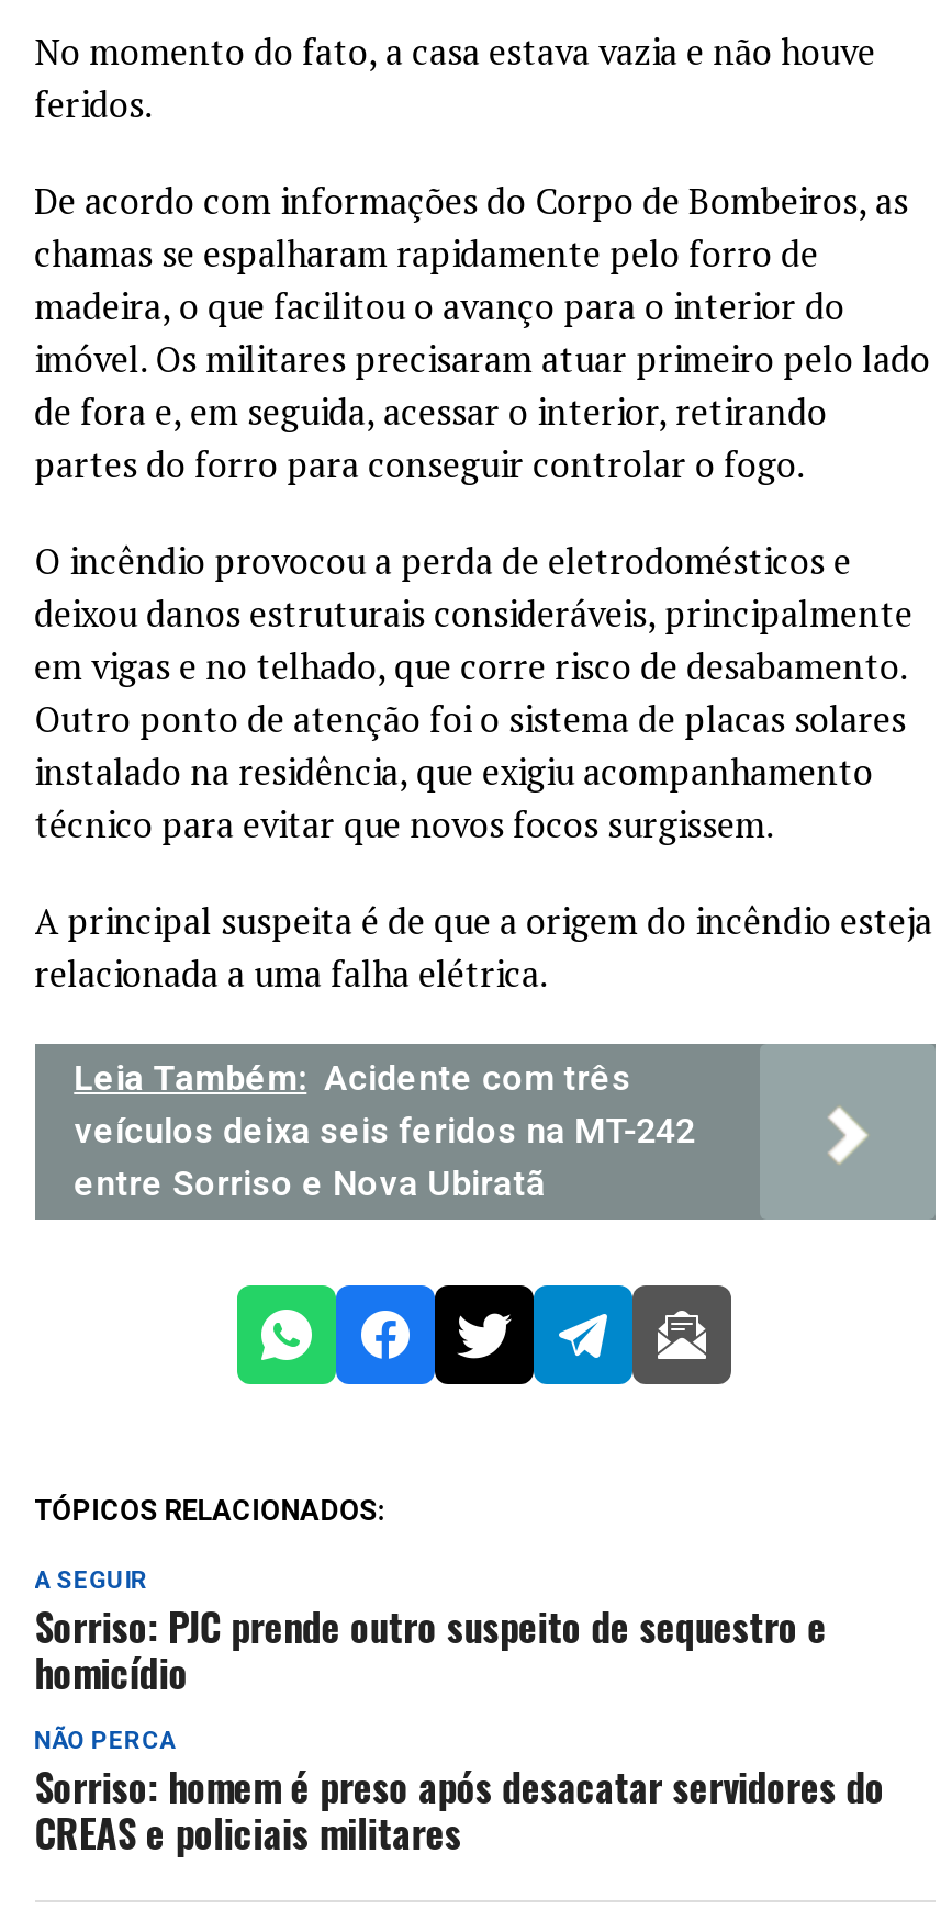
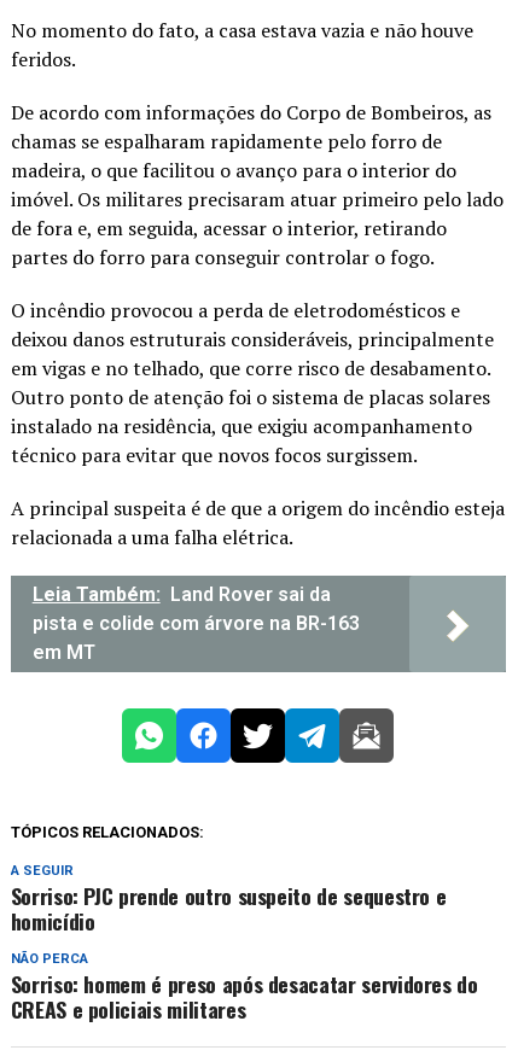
[74,1057,695,1204] Leia Também: Acidente com três | veículos deixa seis feridos na MT-242 | entre Sorriso e Nova Ubiratã -> [32,583,359,664] Leia Também: Land Rover sai da | pista e colide com árvore na BR-163 | em MT

